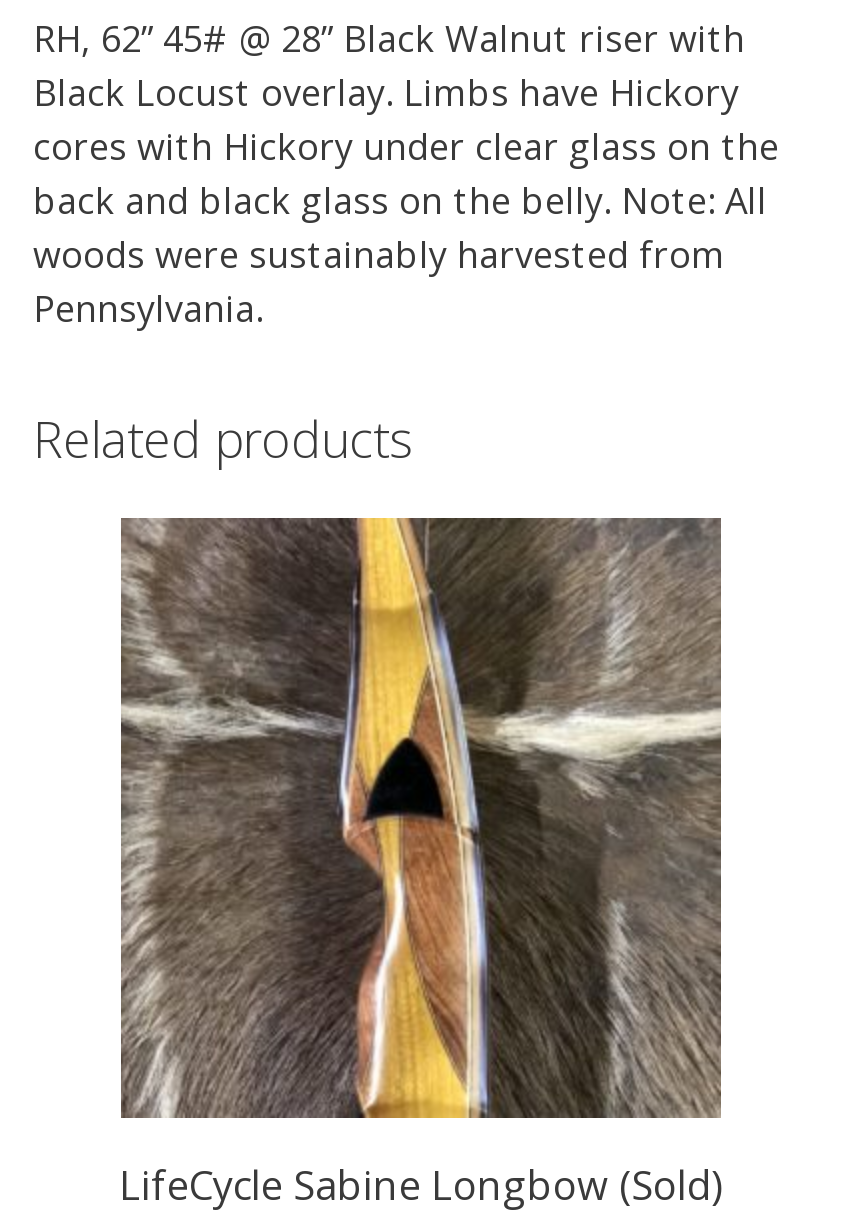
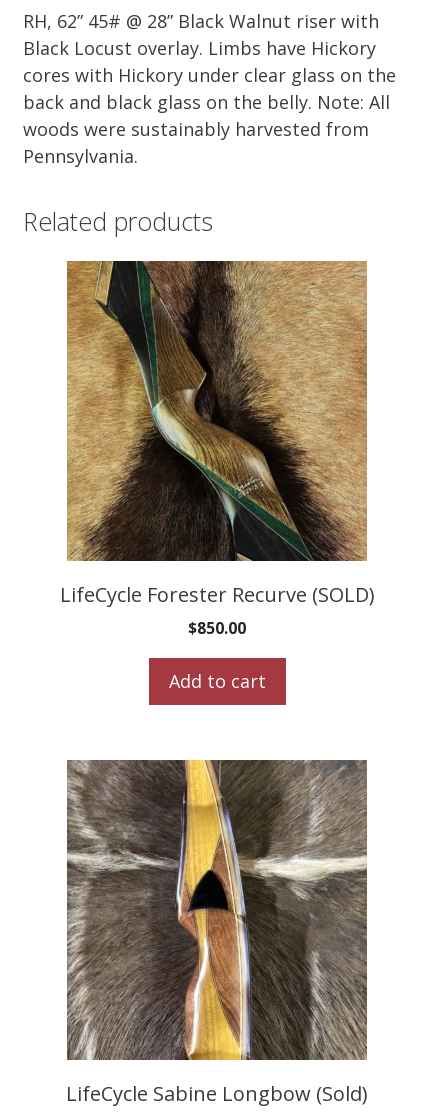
none -> [59,260,374,693] [image] | LifeCycle Forester Recurve (SOLD) | $850.00 | Add to cart

